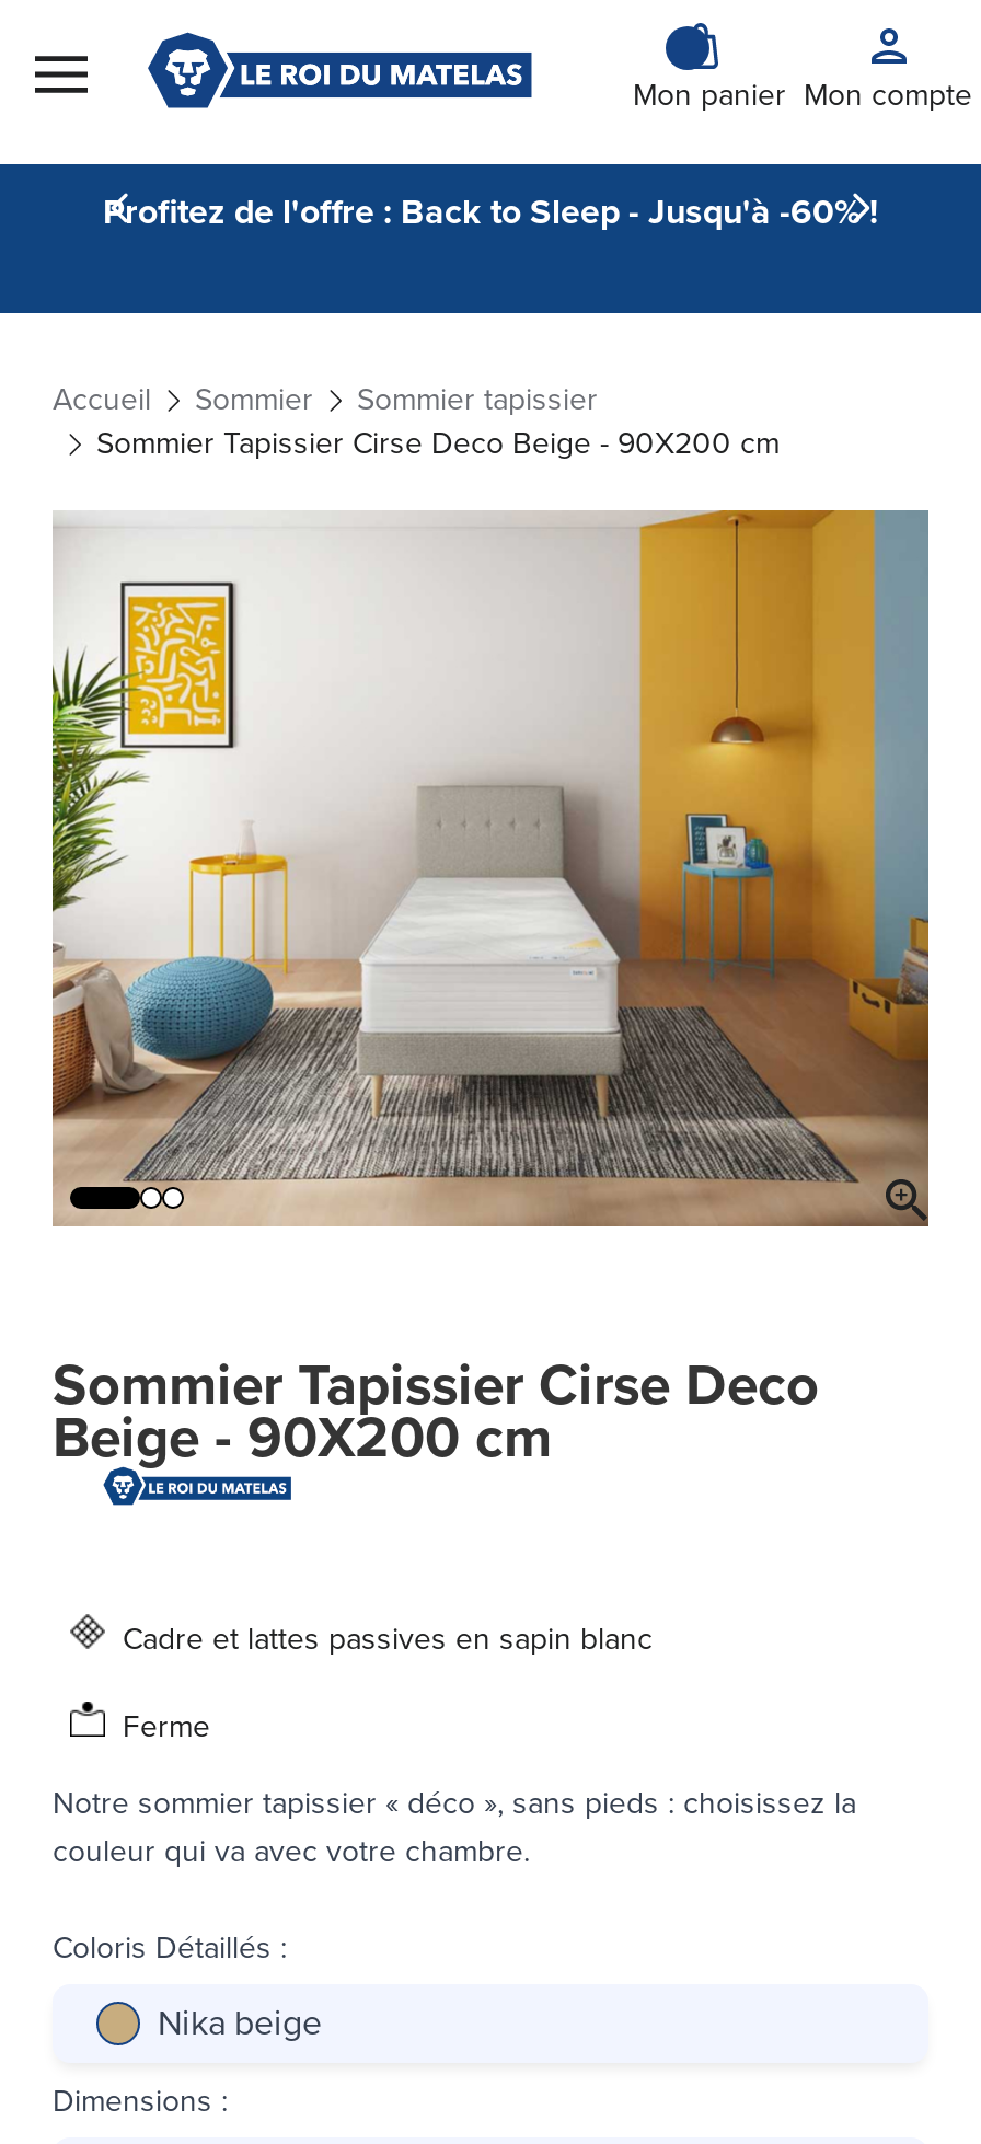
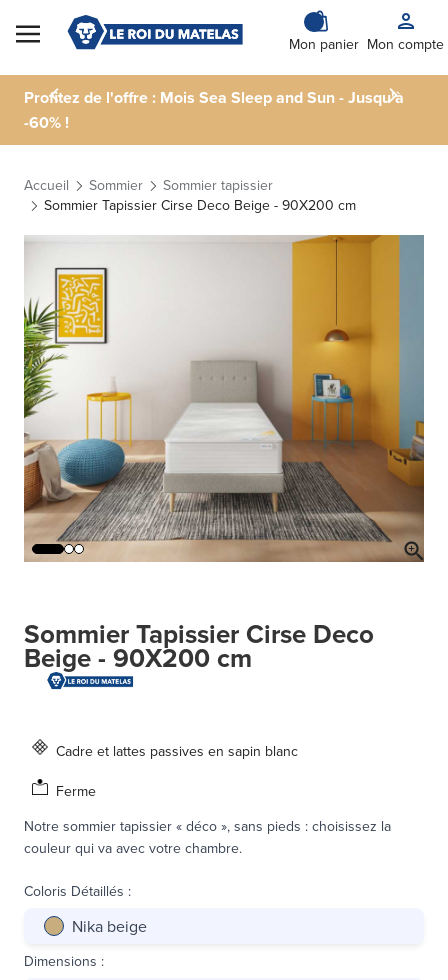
[103,186,878,237] Profitez de l'offre : Back to Sleep - Jusqu'à -60% ! -> [24,86,404,134] Profitez de l'offre : Mois Sea Sleep and Sun - Jusqu'à | -60% !

